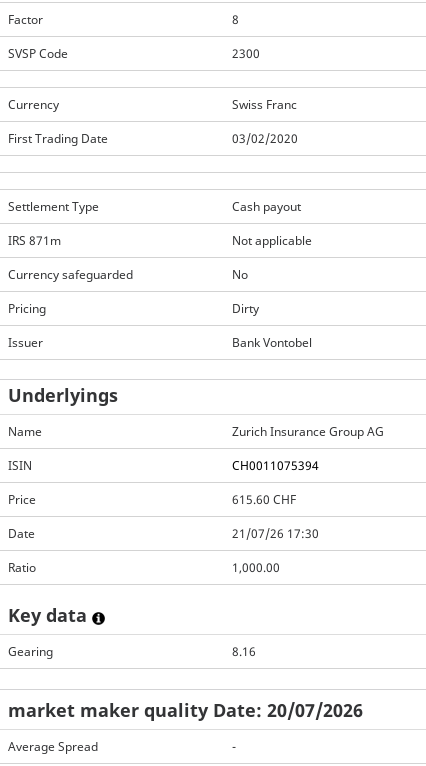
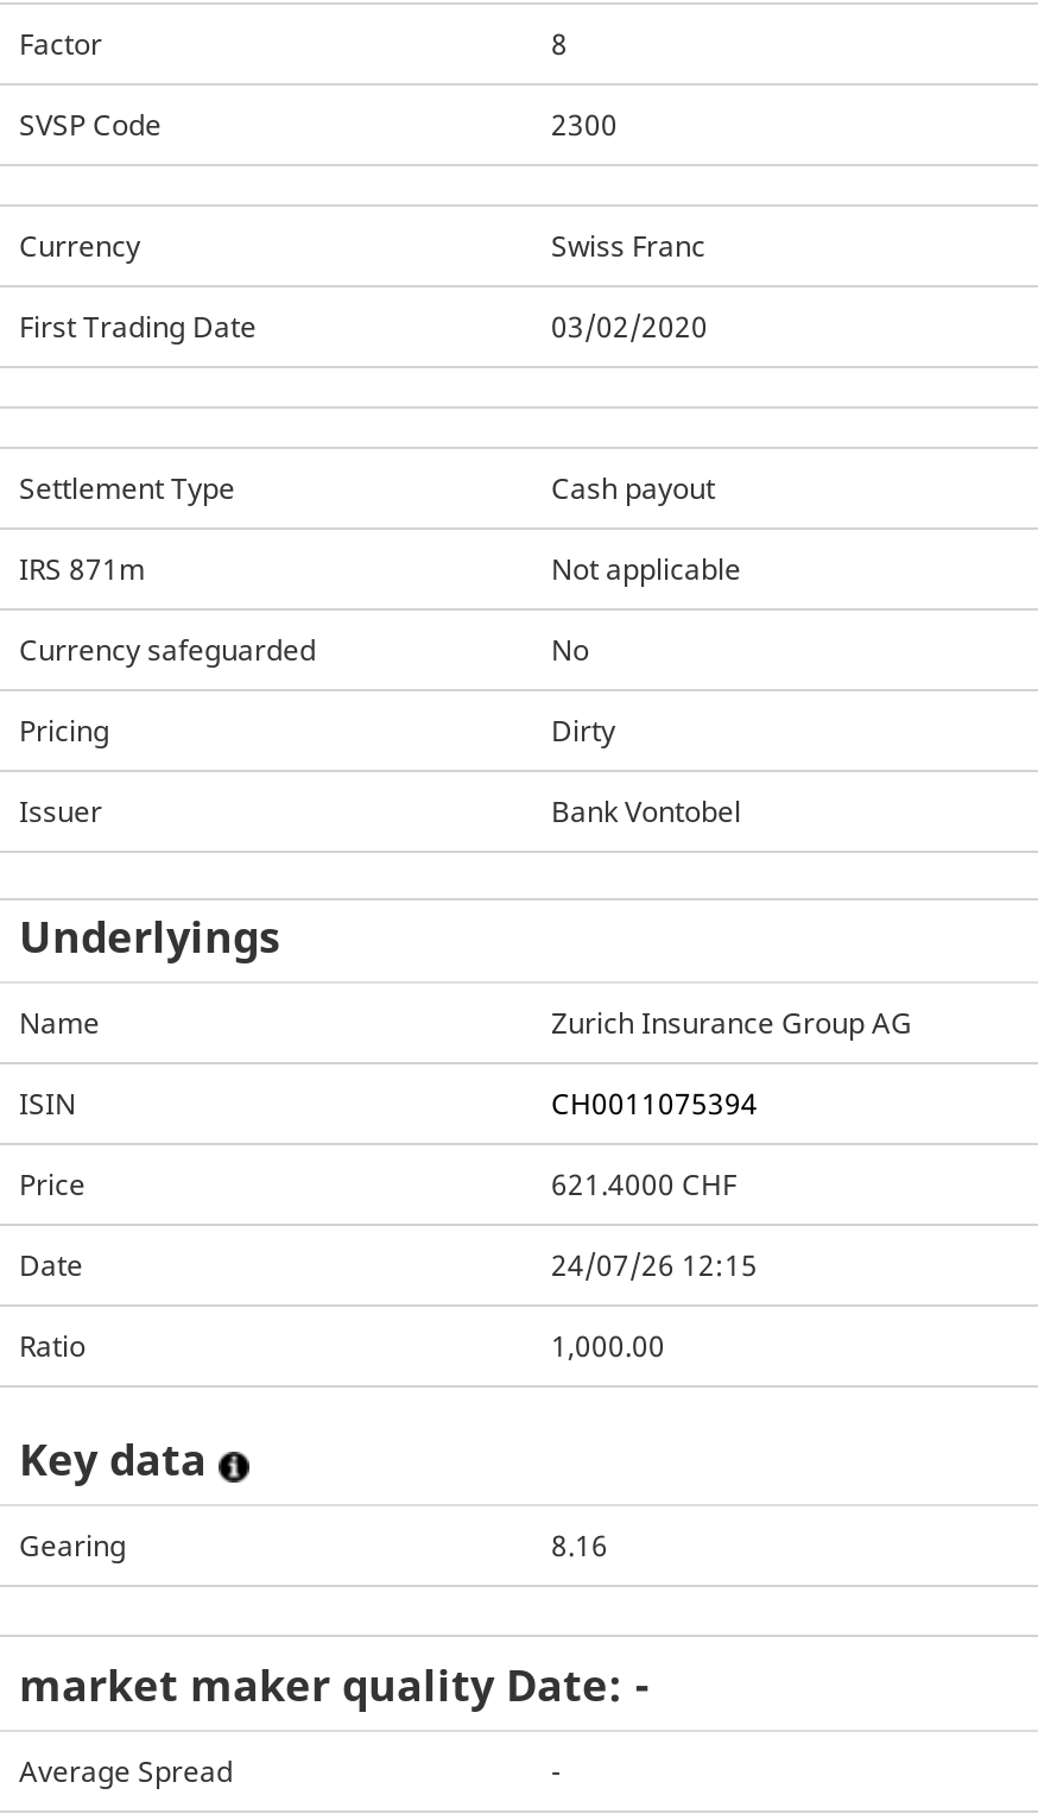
[232,491,296,508] 615.60 CHF -> [551,1164,736,1205] 621.4000 CHF
[232,525,319,542] 21/07/26 17:30 -> [551,1245,758,1285] 24/07/26 12:15
[8,698,363,722] market maker quality Date: 20/07/2026 -> [19,1656,651,1713] market maker quality Date: -

